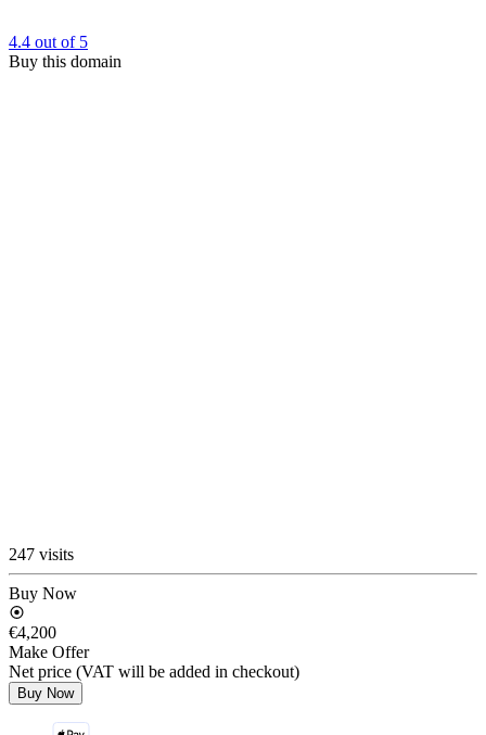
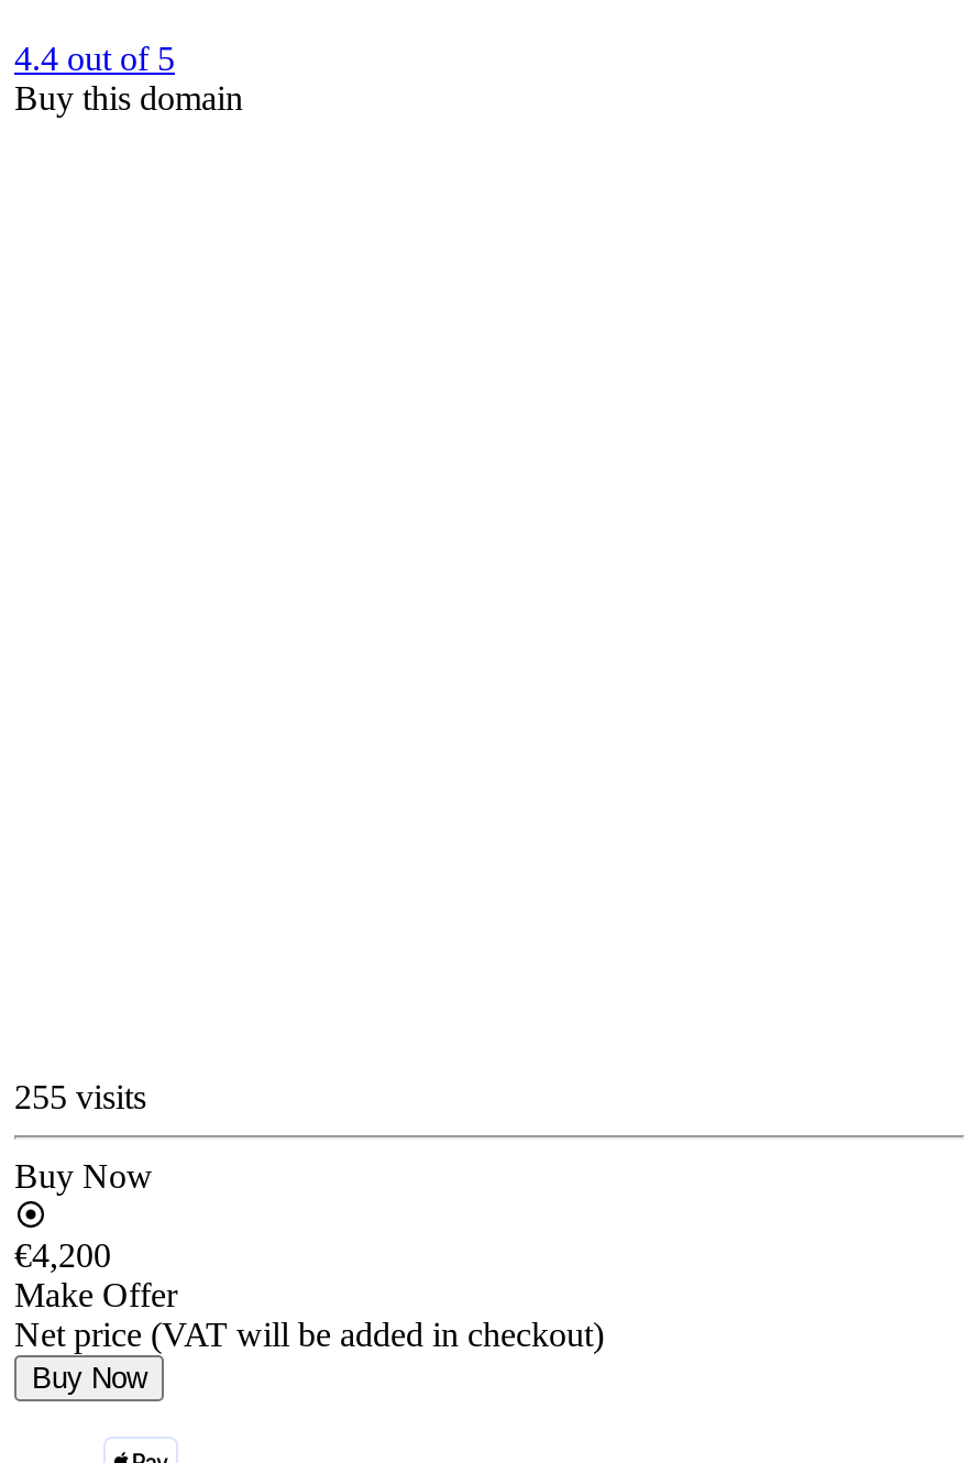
[9,545,74,563] 247 visits -> [14,1077,146,1115] 255 visits

